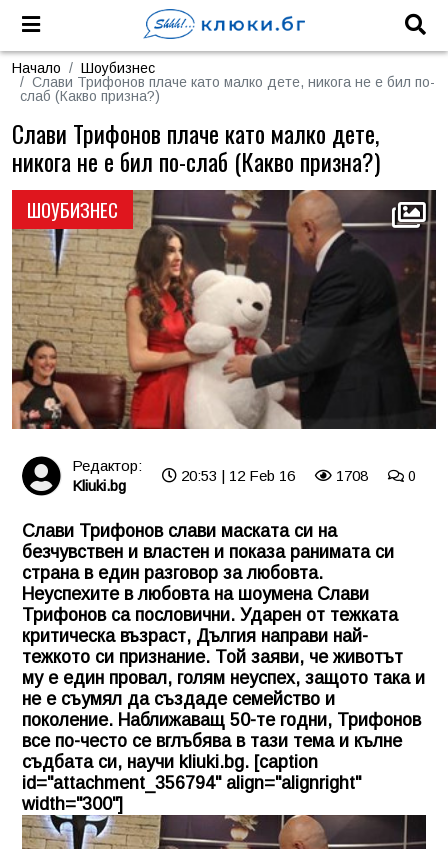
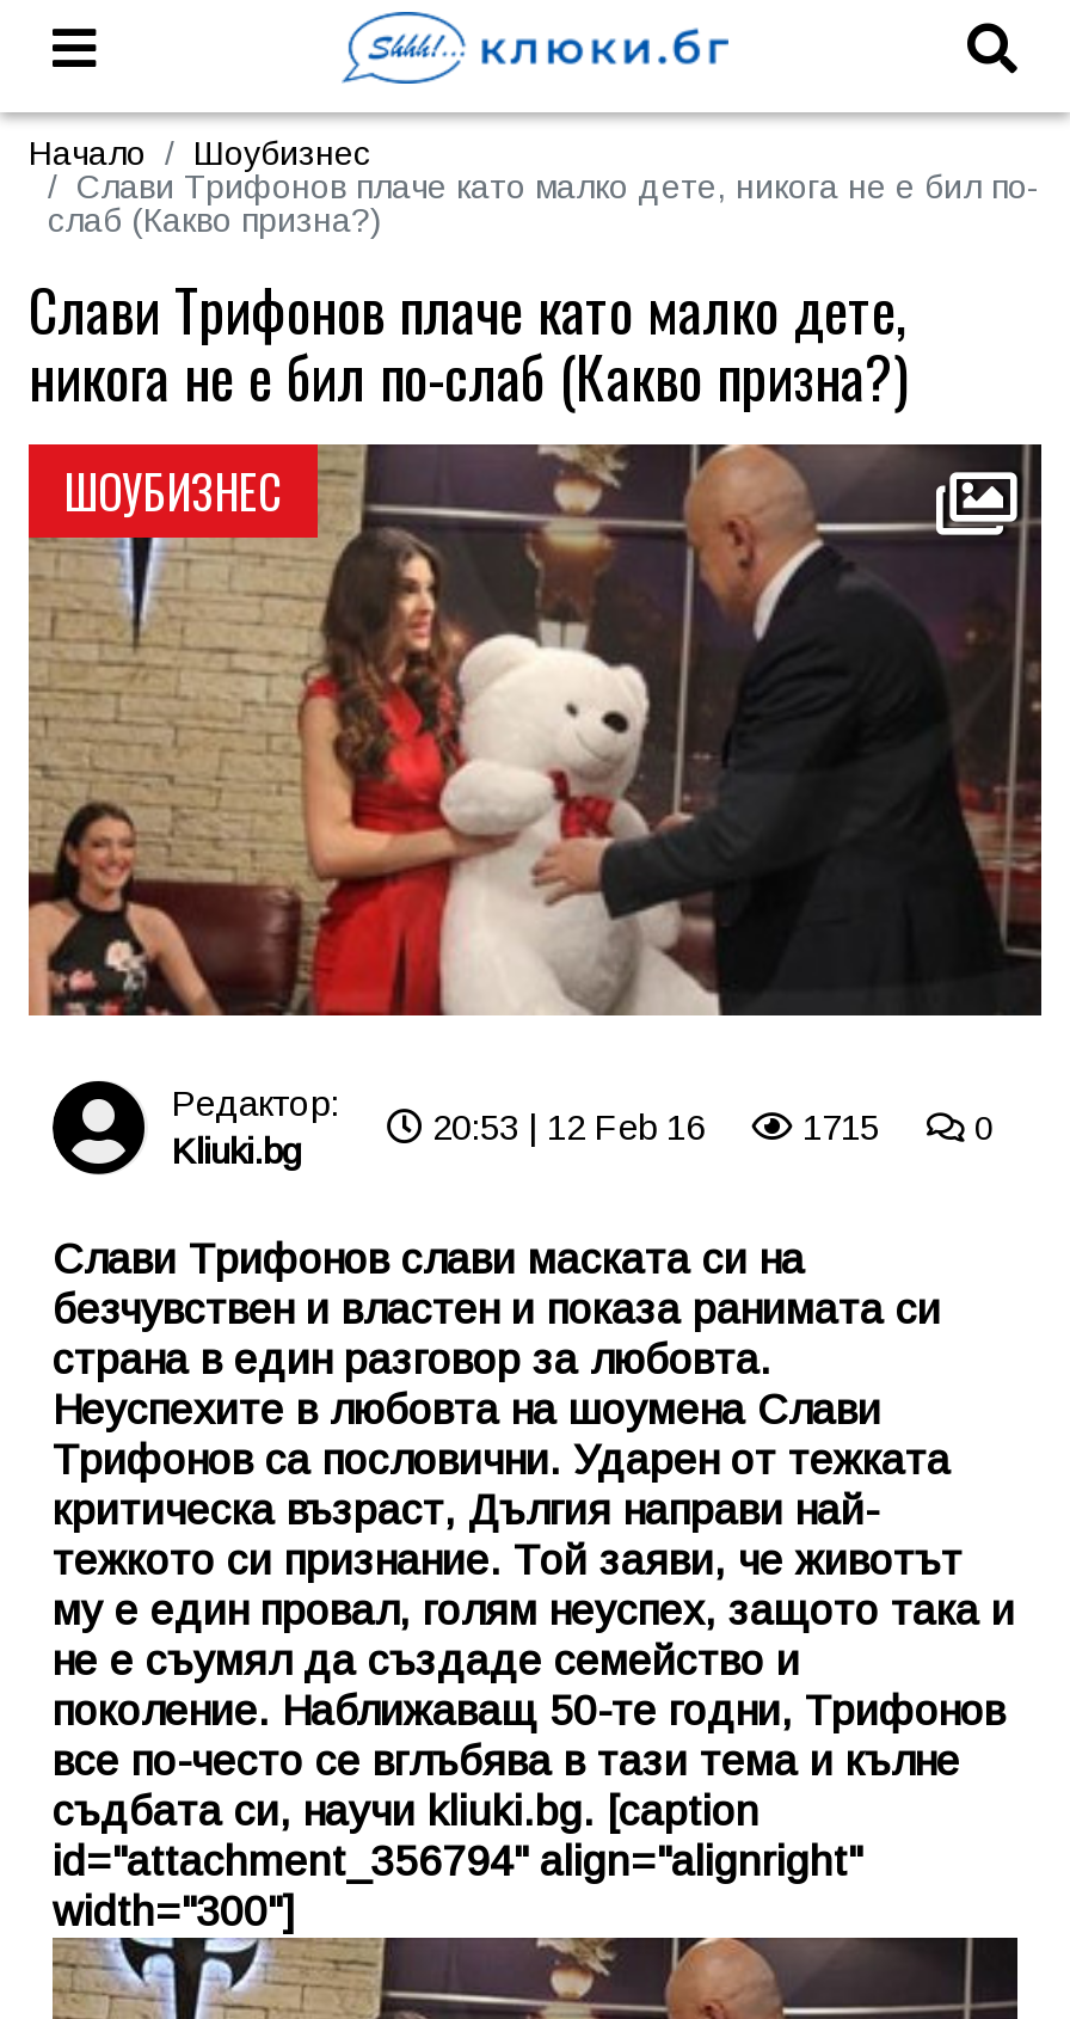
[332,467,368,484] 1708 -> [793,1106,879,1147] 1715

